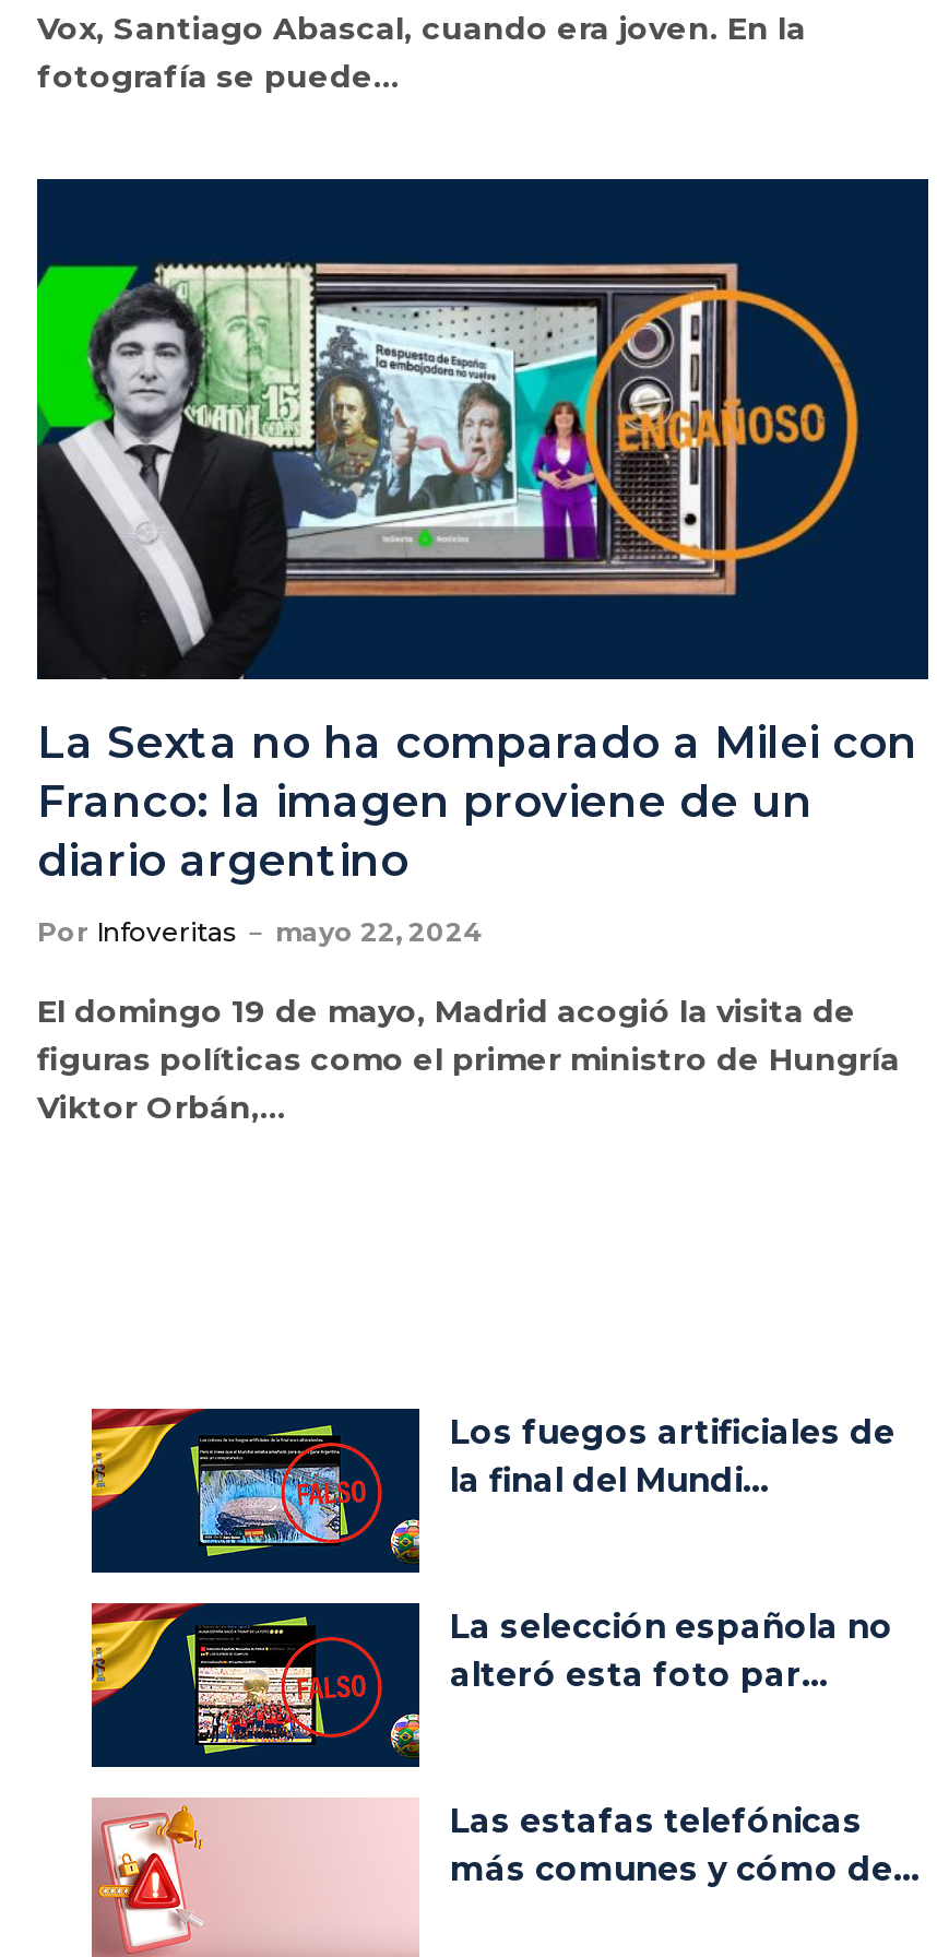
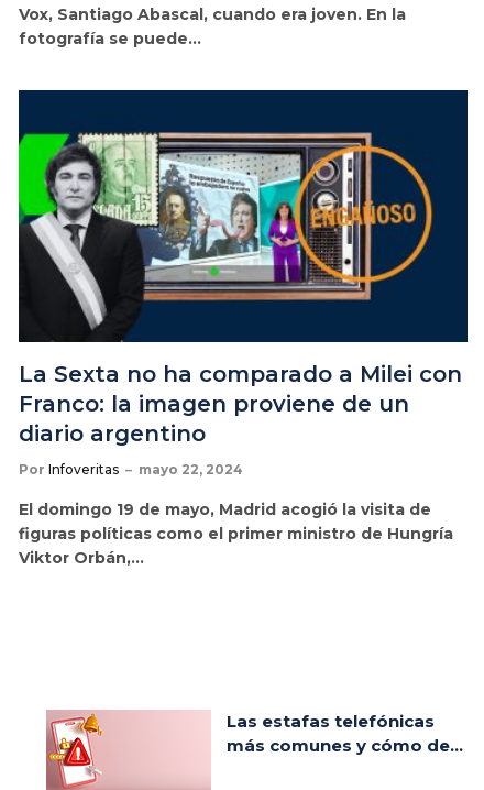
[90,1407,896,1575] [image] | Los fuegos artificiales de | la final del Mundi... -> none
[90,1601,893,1769] [image] | La selección española no | alteró esta foto par... -> none

